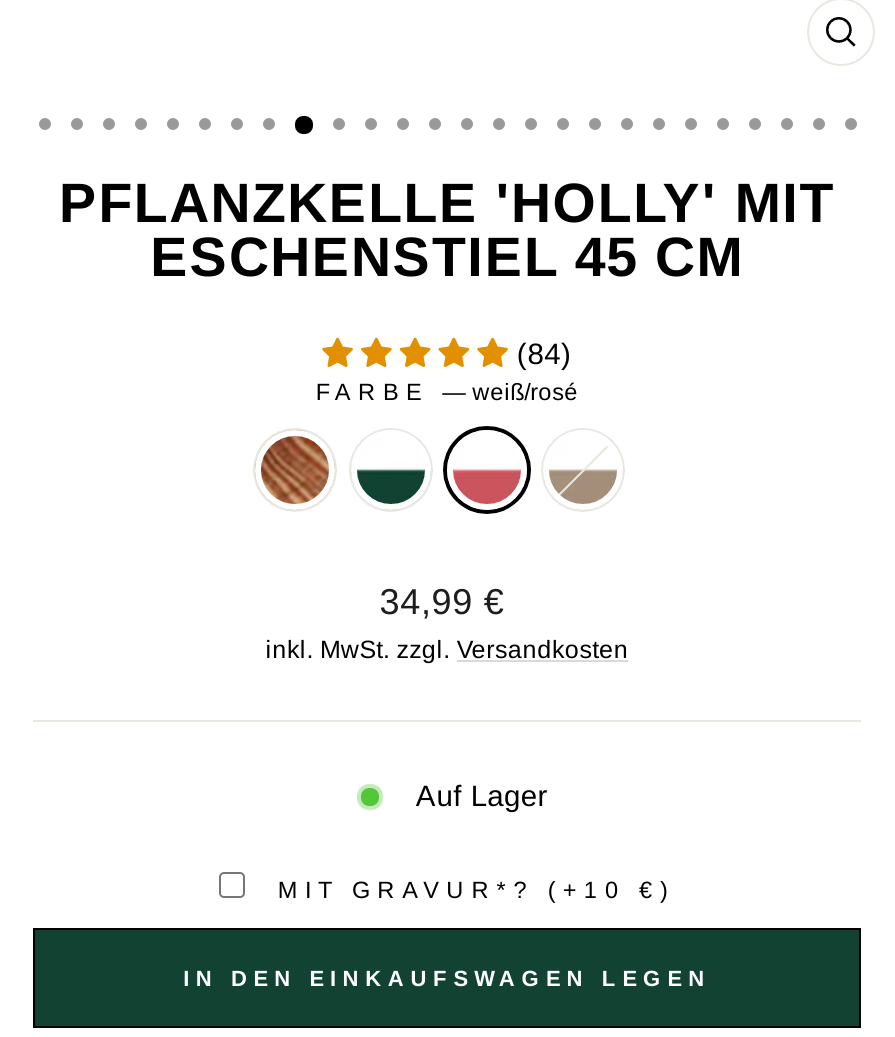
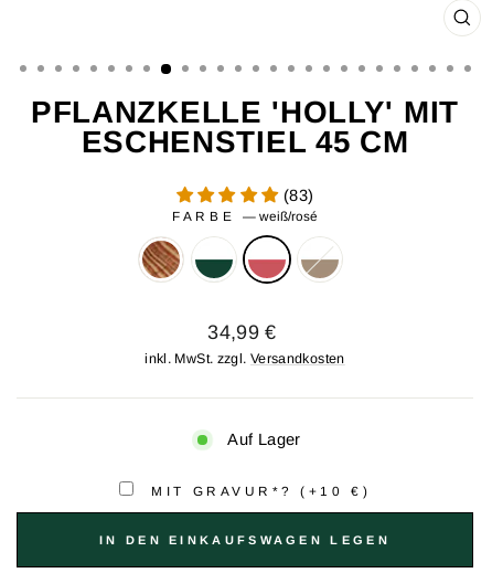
[517,338,572,370] (84) -> [283,187,314,204] (83)

